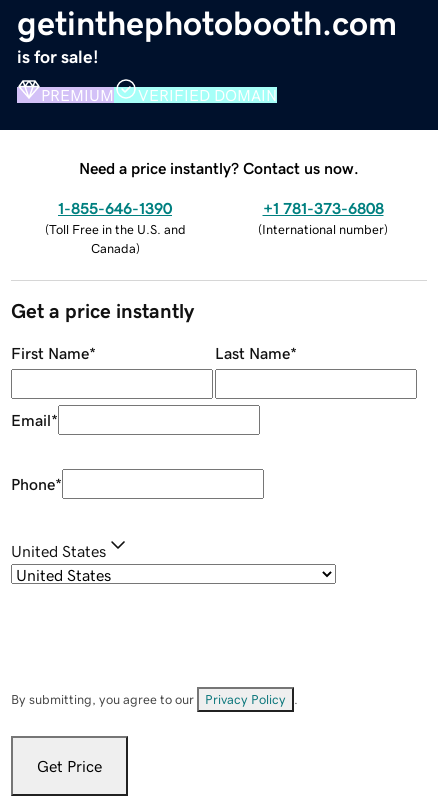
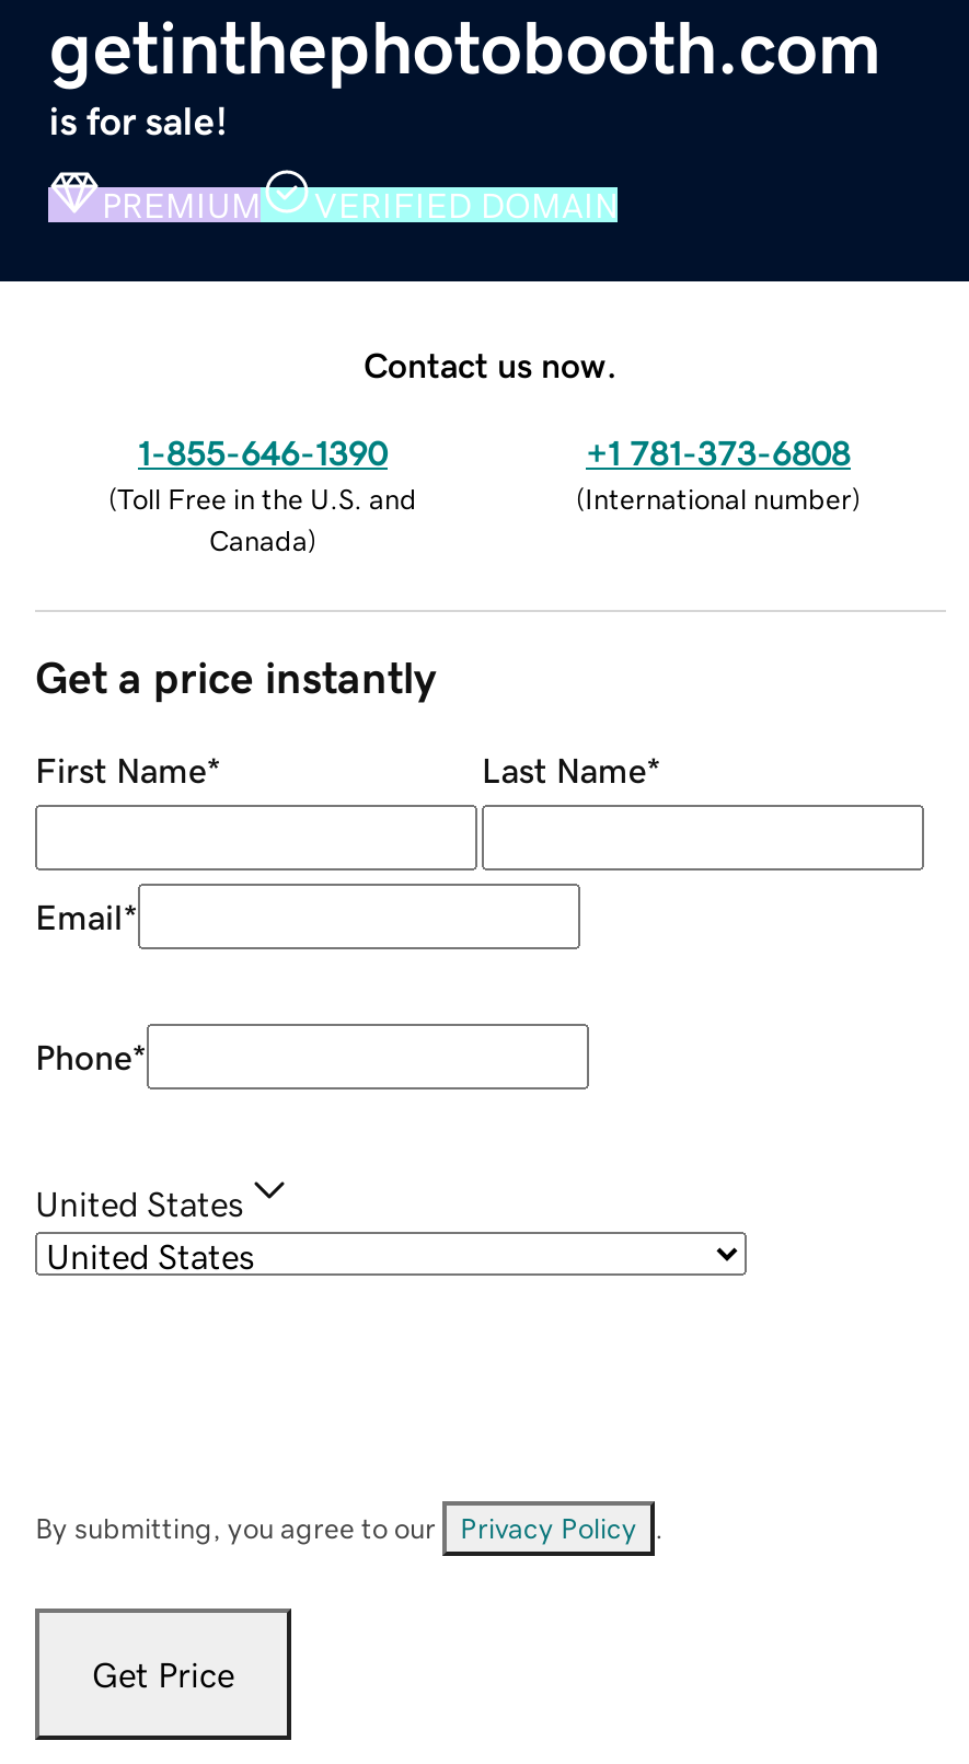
[79,160,359,176] Need a price instantly? Contact us now. -> [364,346,618,381] Contact us now.

